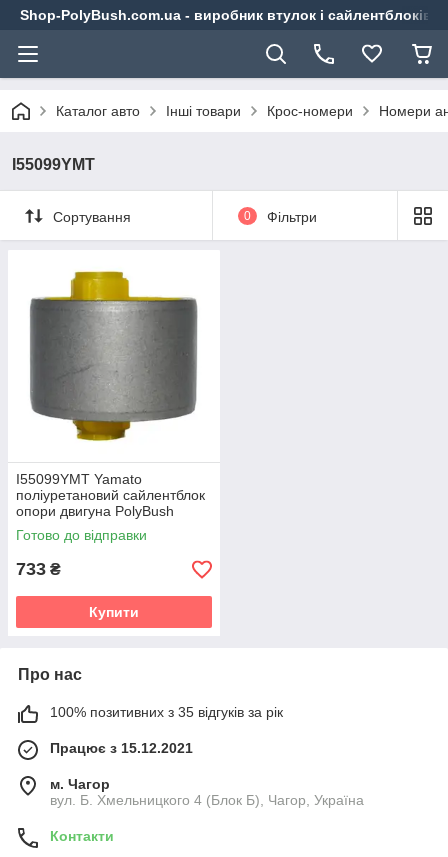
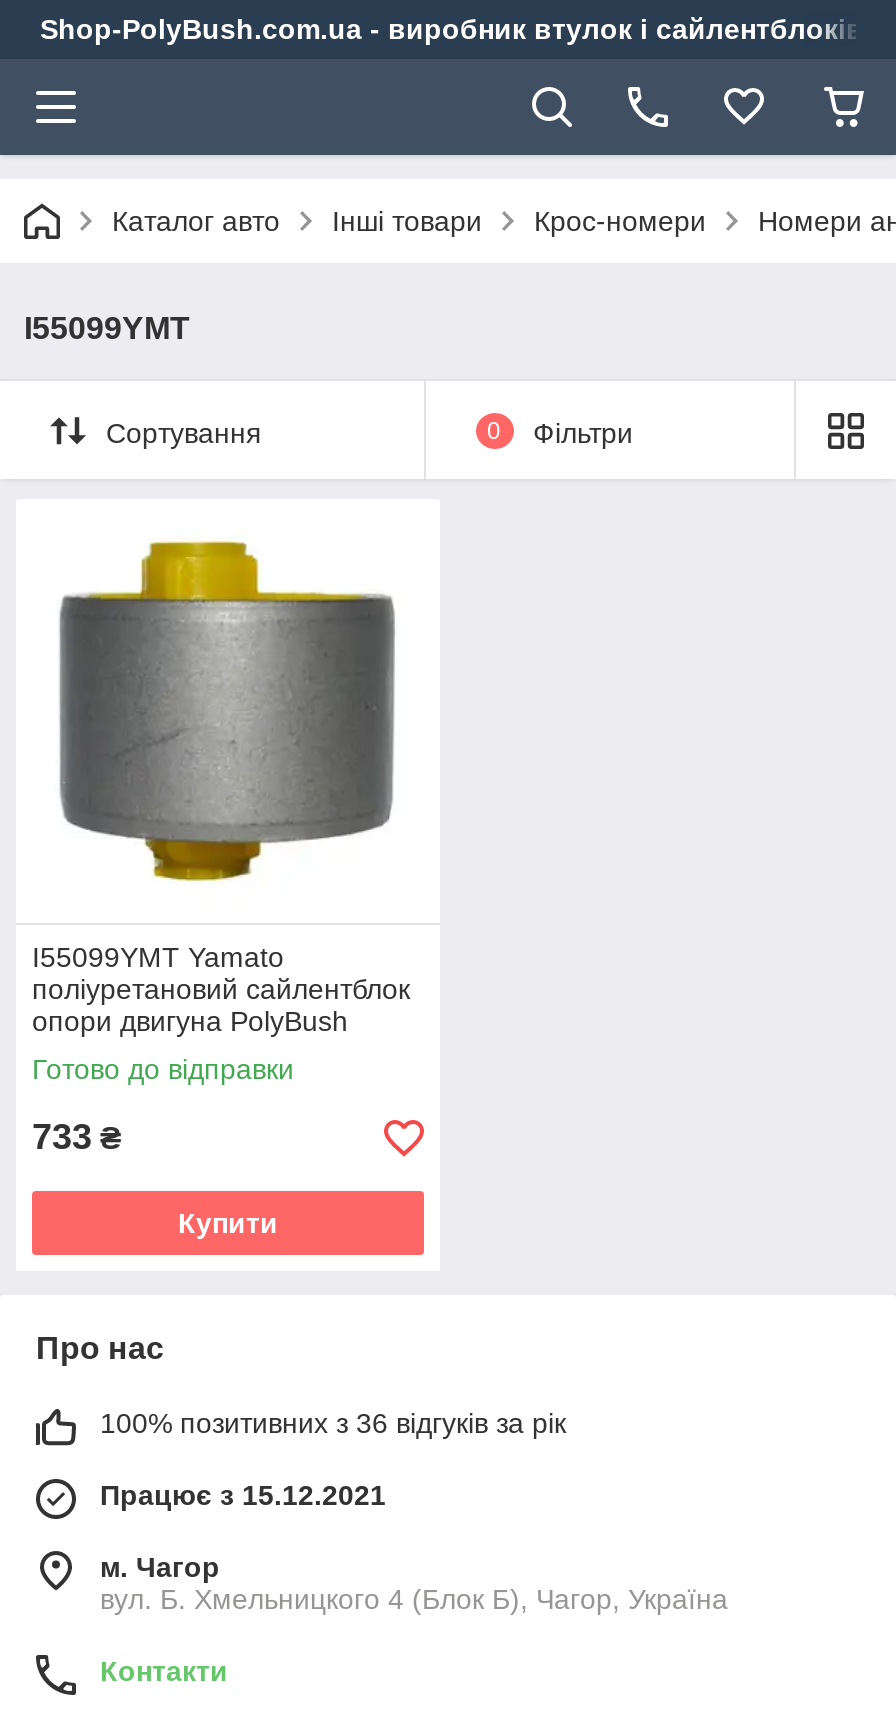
[50,704,283,720] 100% позитивних з 35 відгуків за рік -> [100,1407,566,1439] 100% позитивних з 36 відгуків за рік

